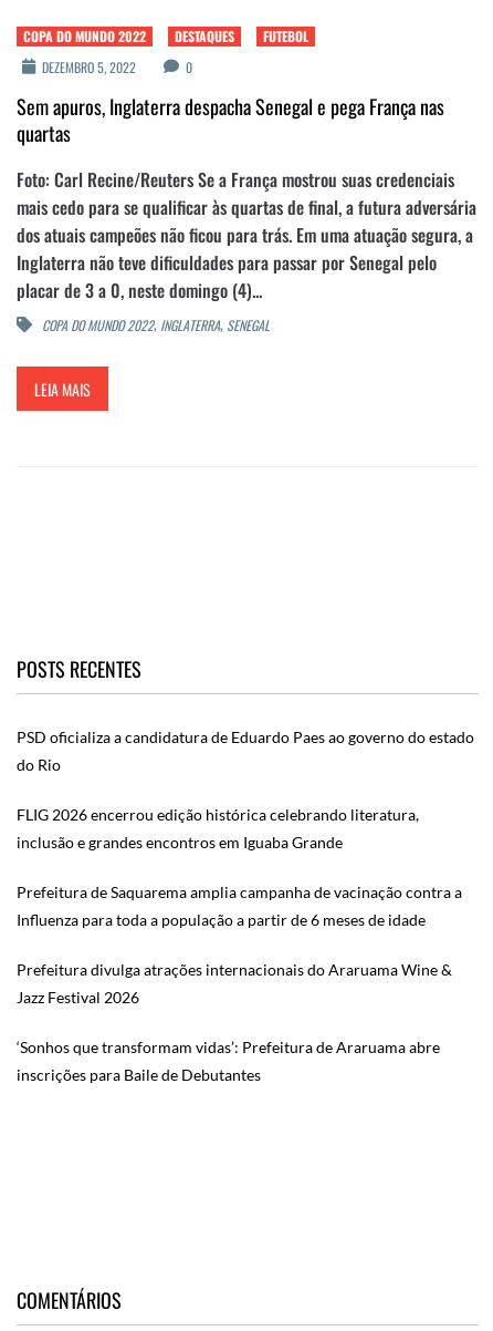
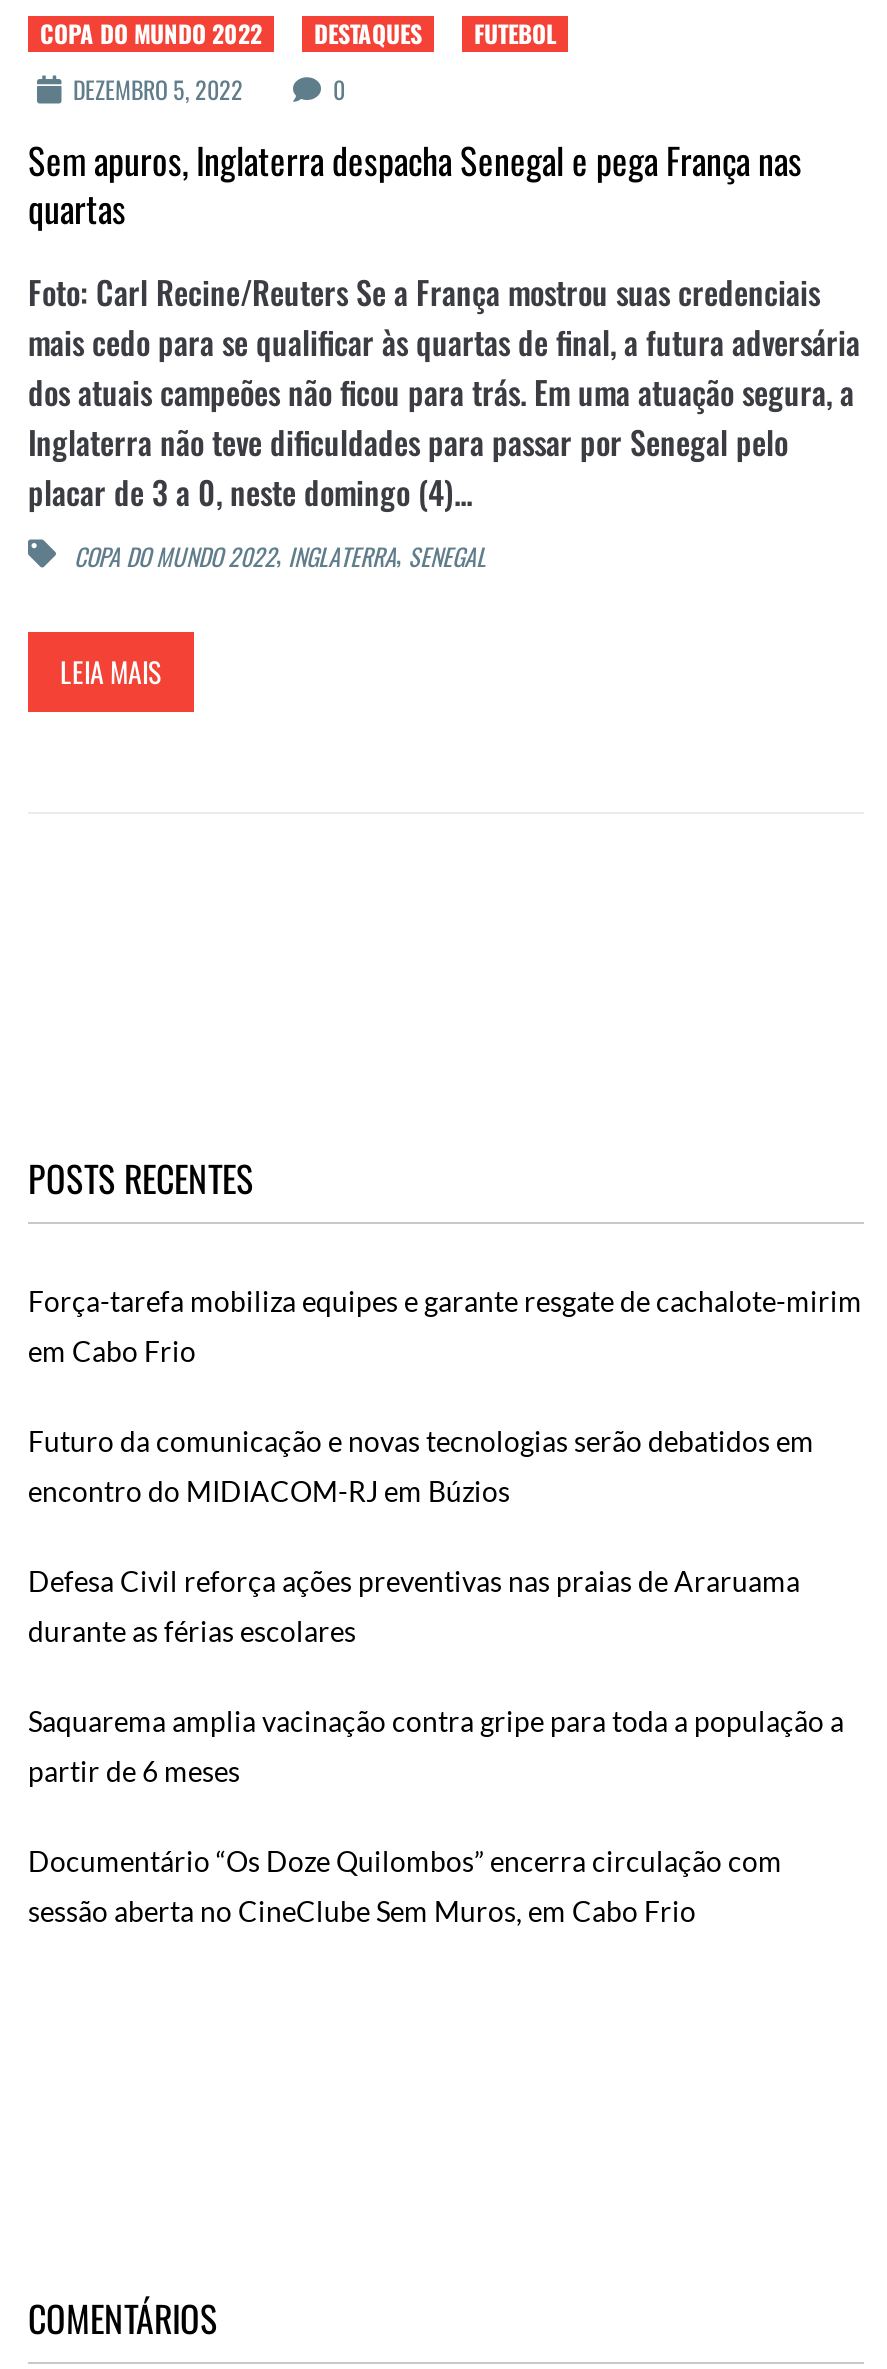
[17,728,474,747] PSD oficializa a candidatura de Eduardo Paes ao governo do estado -> [28,1284,862,1318] Força-tarefa mobiliza equipes e garante resgate de cachalote-mirim
[17,756,61,774] do Rio -> [28,1334,196,1368] em Cabo Frio
[17,805,419,824] FLIG 2026 encerrou edição histórica celebrando literatura, -> [28,1424,814,1458] Futuro da comunicação e novas tecnologias serão debatidos em
[17,833,343,852] inclusão e grandes encontros em Iguaba Grande -> [28,1474,510,1508] encontro do MIDIACOM-RJ em Búzios
[17,883,462,902] Prefeitura de Saquarema amplia campanha de vacinação contra a -> [28,1564,800,1598] Defesa Civil reforça ações preventivas nas praias de Araruama
[17,911,426,929] Influenza para toda a população a partir de 6 meses de idade -> [28,1614,356,1648] durante as férias escolares
[17,960,452,979] Prefeitura divulga atrações internacionais do Araruama Wine & -> [28,1704,844,1738] Saquarema amplia vacinação contra gripe para toda a população a
[17,988,139,1007] Jazz Festival 2026 -> [28,1754,240,1788] partir de 6 meses
[17,1038,440,1057] ‘Sonhos que transformam vidas’: Prefeitura de Araruama abre -> [28,1844,782,1878] Documentário “Os Doze Quilombos” encerra circulação com
[17,1066,261,1085] inscrições para Baile de Debutantes -> [28,1894,696,1928] sessão aberta no CineClube Sem Muros, em Cabo Frio

